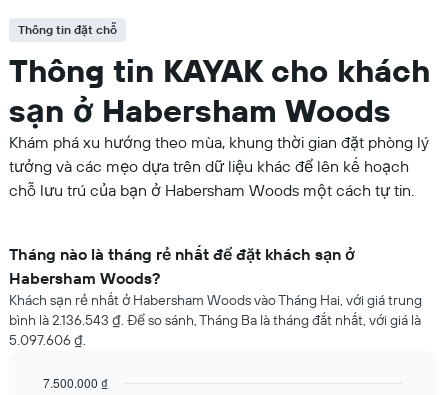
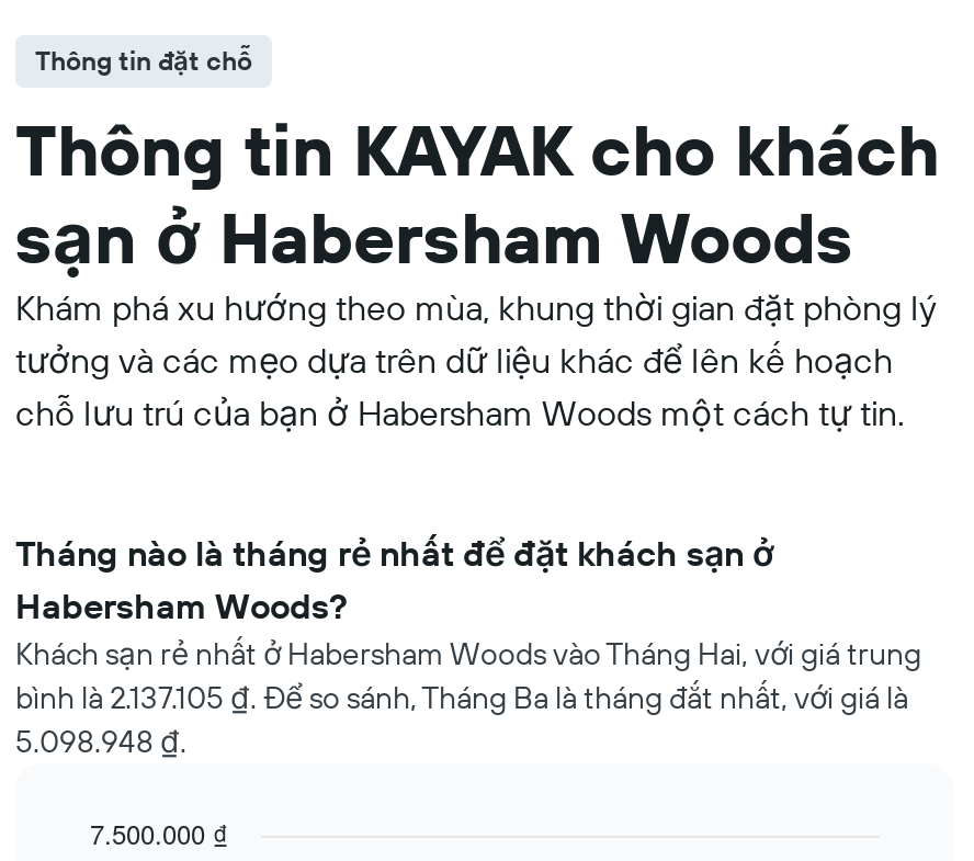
[9,311,421,329] bình là 2.136.543 ₫. Để so sánh, Tháng Ba là tháng đắt nhất, với giá là -> [15,678,908,717] bình là 2.137.105 ₫. Để so sánh, Tháng Ba là tháng đắt nhất, với giá là
[9,331,86,349] 5.097.606 ₫. -> [15,722,186,761] 5.098.948 ₫.

